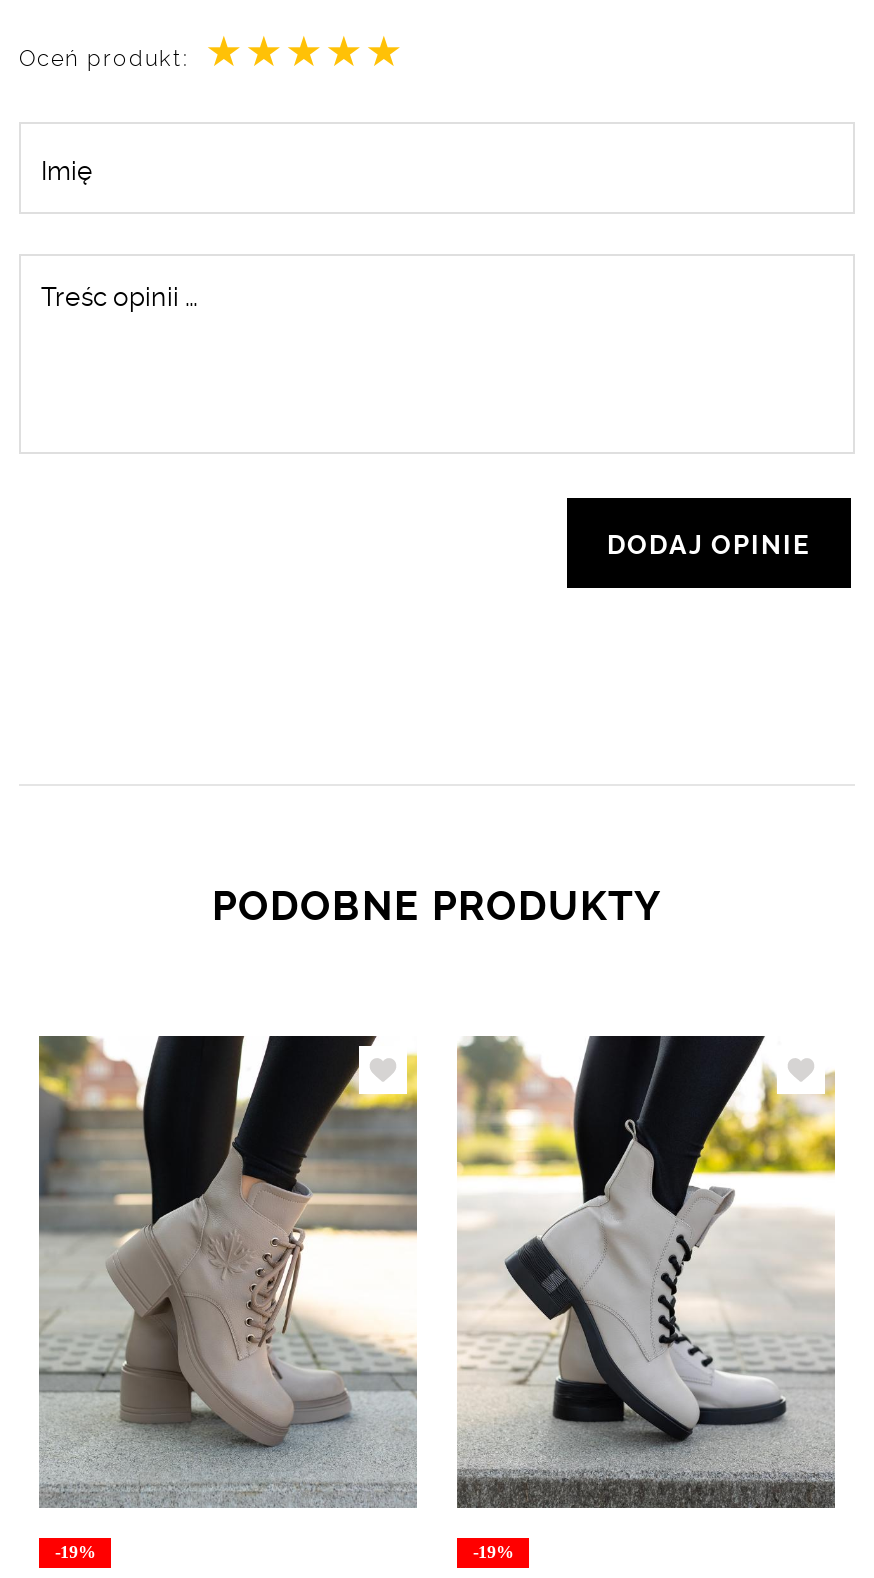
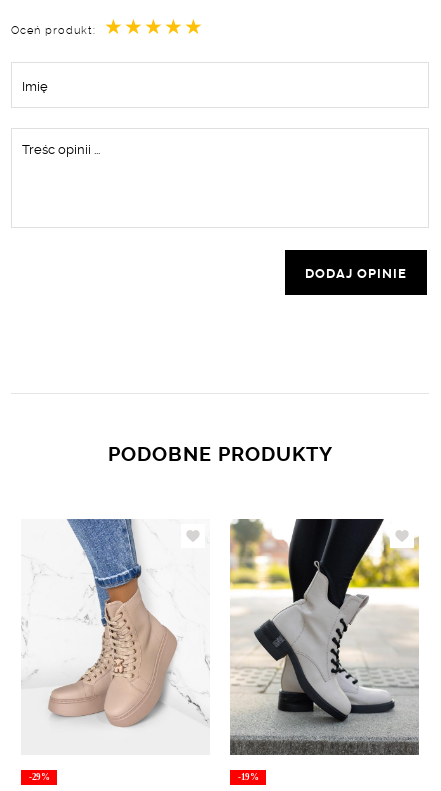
[37,1034,419,1562] [image] | -19% -> [21,518,210,782] [image] | -29%

